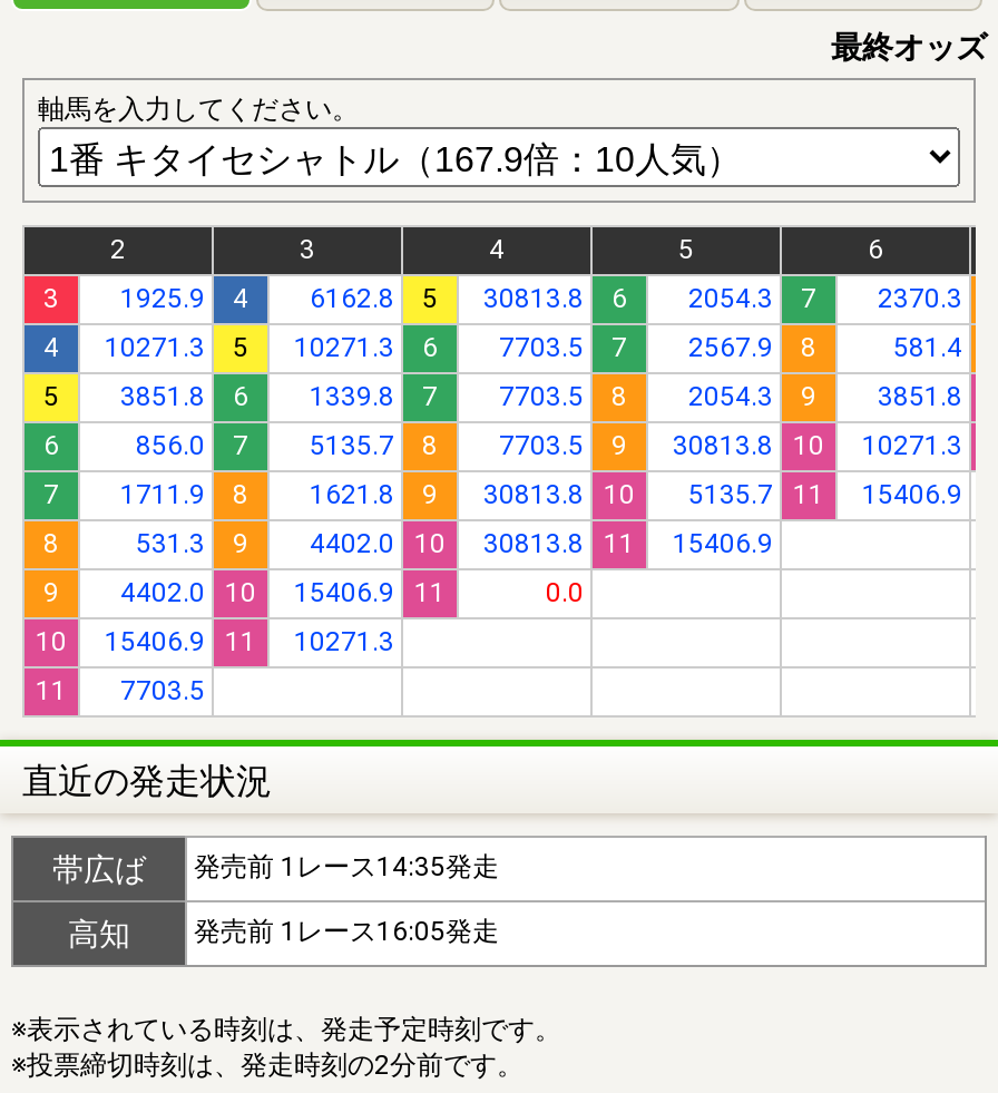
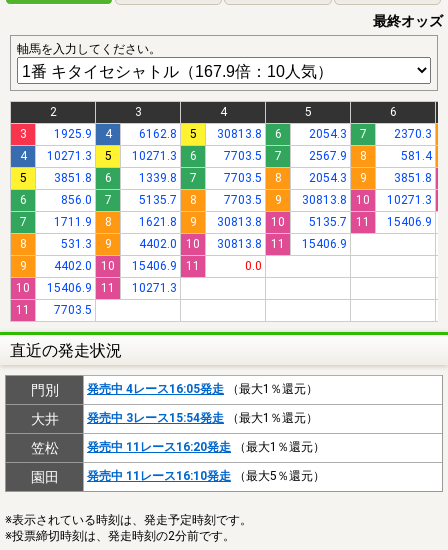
[52,851,499,951] 帯広ば | 発売前 1レース14:35発走 | 高知 | 発売前 1レース16:05発走 -> [30,382,325,485] 門別 | 発売中 4レース16:05発走（最大1％還元） | 大井 | 発売中 3レース15:54発走（最大1％還元） | 笠松 | 発売中 11レース16:20発走（最大1％還元） | 園田 | 発売中 11レース16:10発走（最大5％還元）

